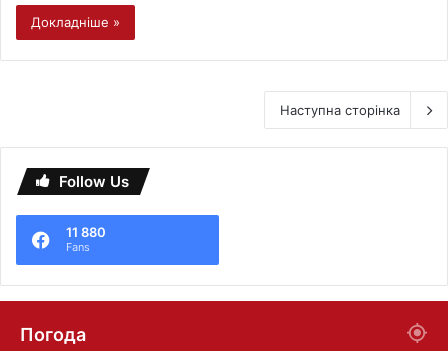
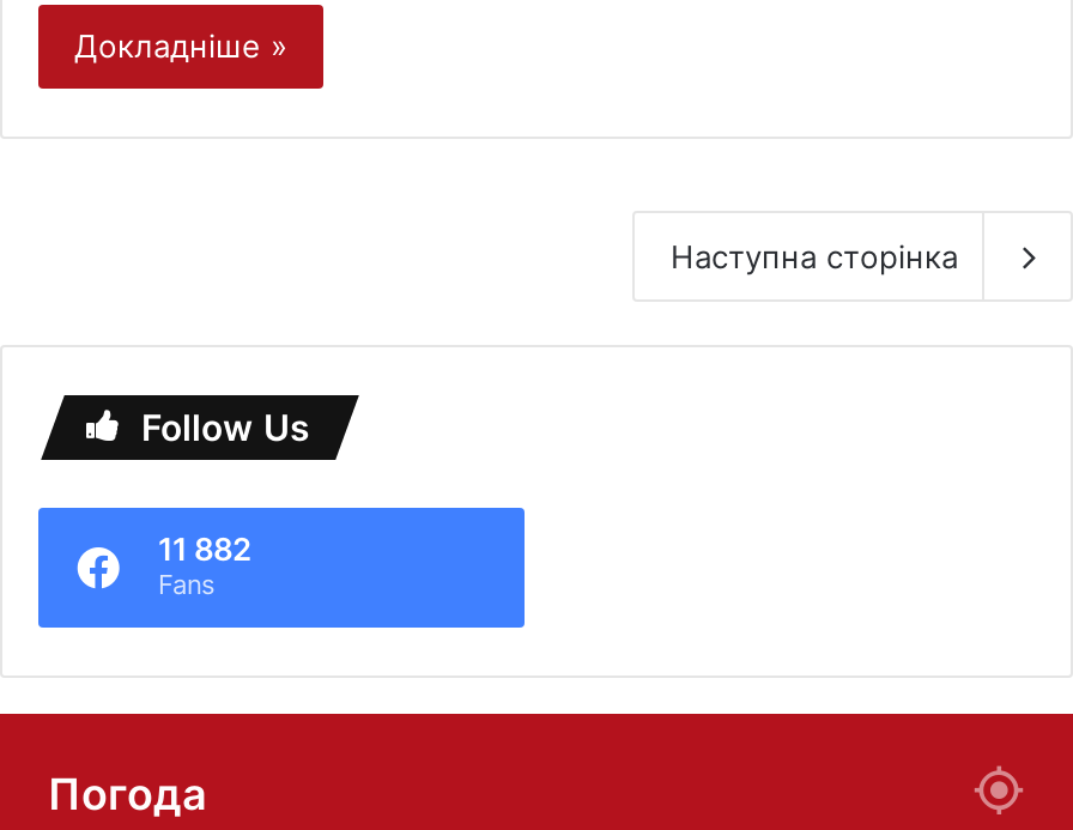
[66,224,106,240] 11 880 -> [158,528,251,567] 11 882

